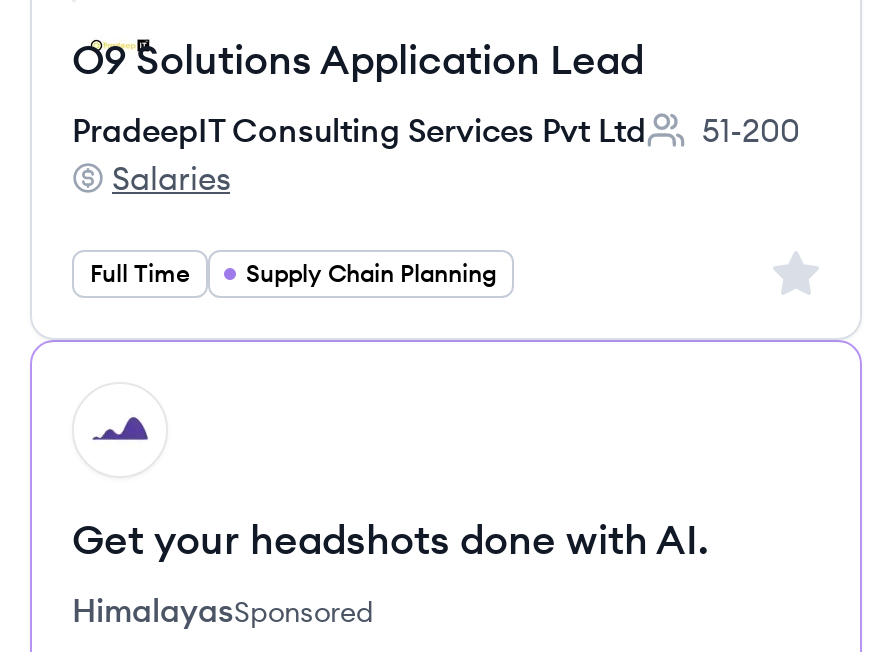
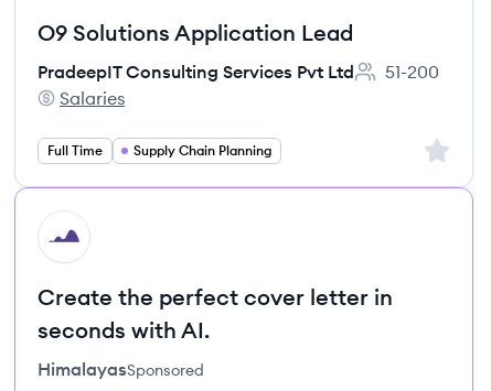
[72,514,708,564] Get your headshots done with AI. -> [38,283,393,344] Create the perfect cover letter in | seconds with AI.

